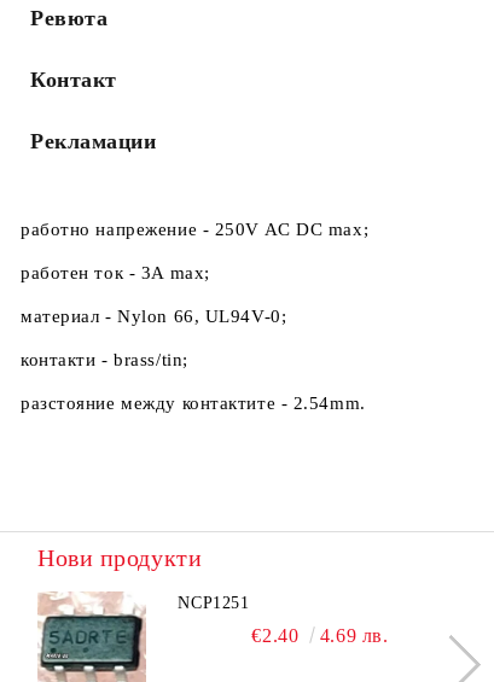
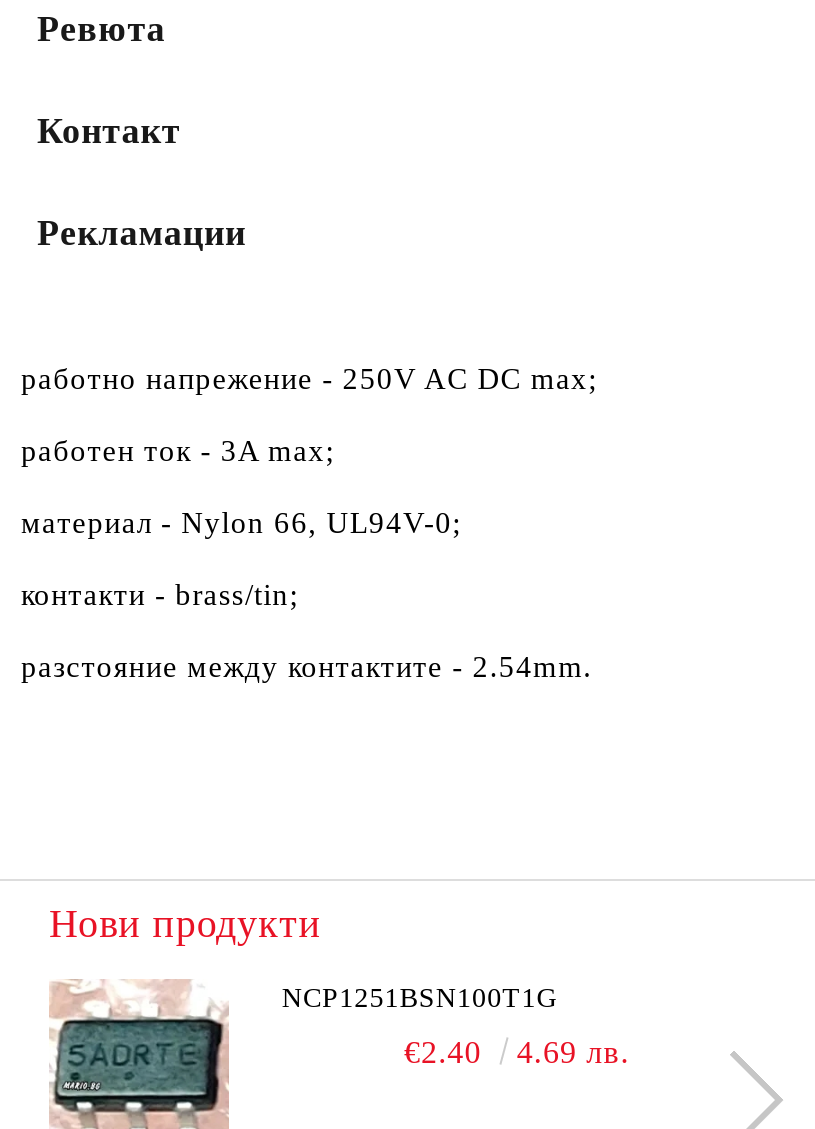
[178,594,249,612] NCP1251 -> [282,983,558,1013] NCP1251BSN100T1G

